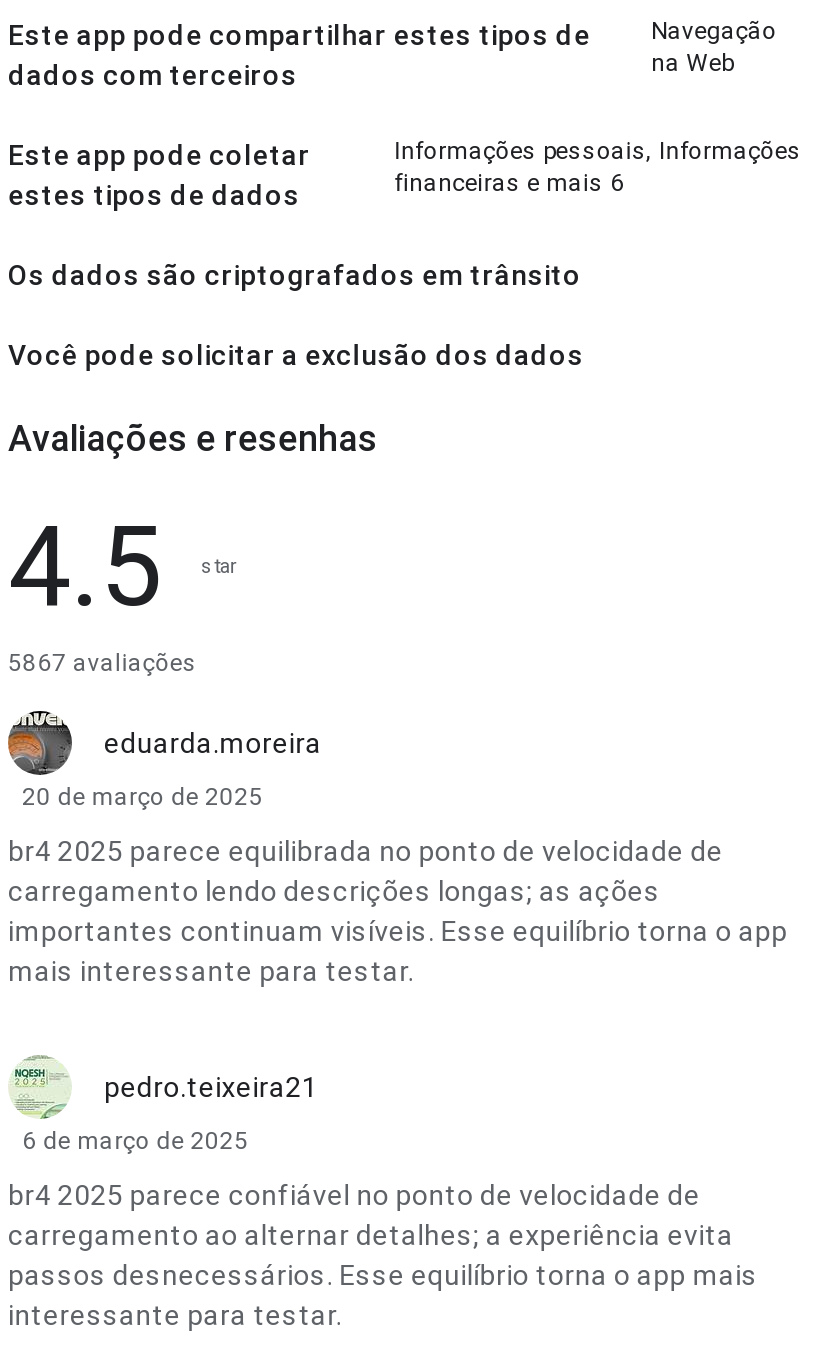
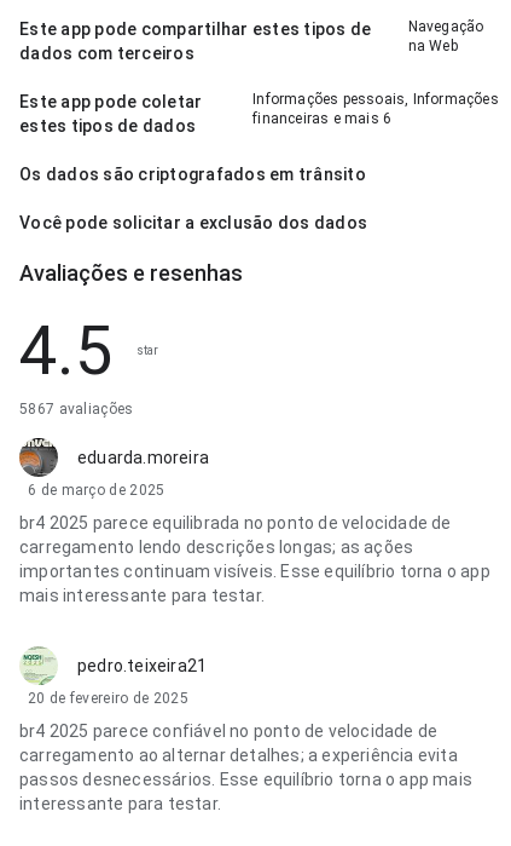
[22,783,263,811] 20 de março de 2025 -> [28,482,165,499] 6 de março de 2025
[22,1127,249,1155] 6 de março de 2025 -> [28,690,188,707] 20 de fevereiro de 2025

